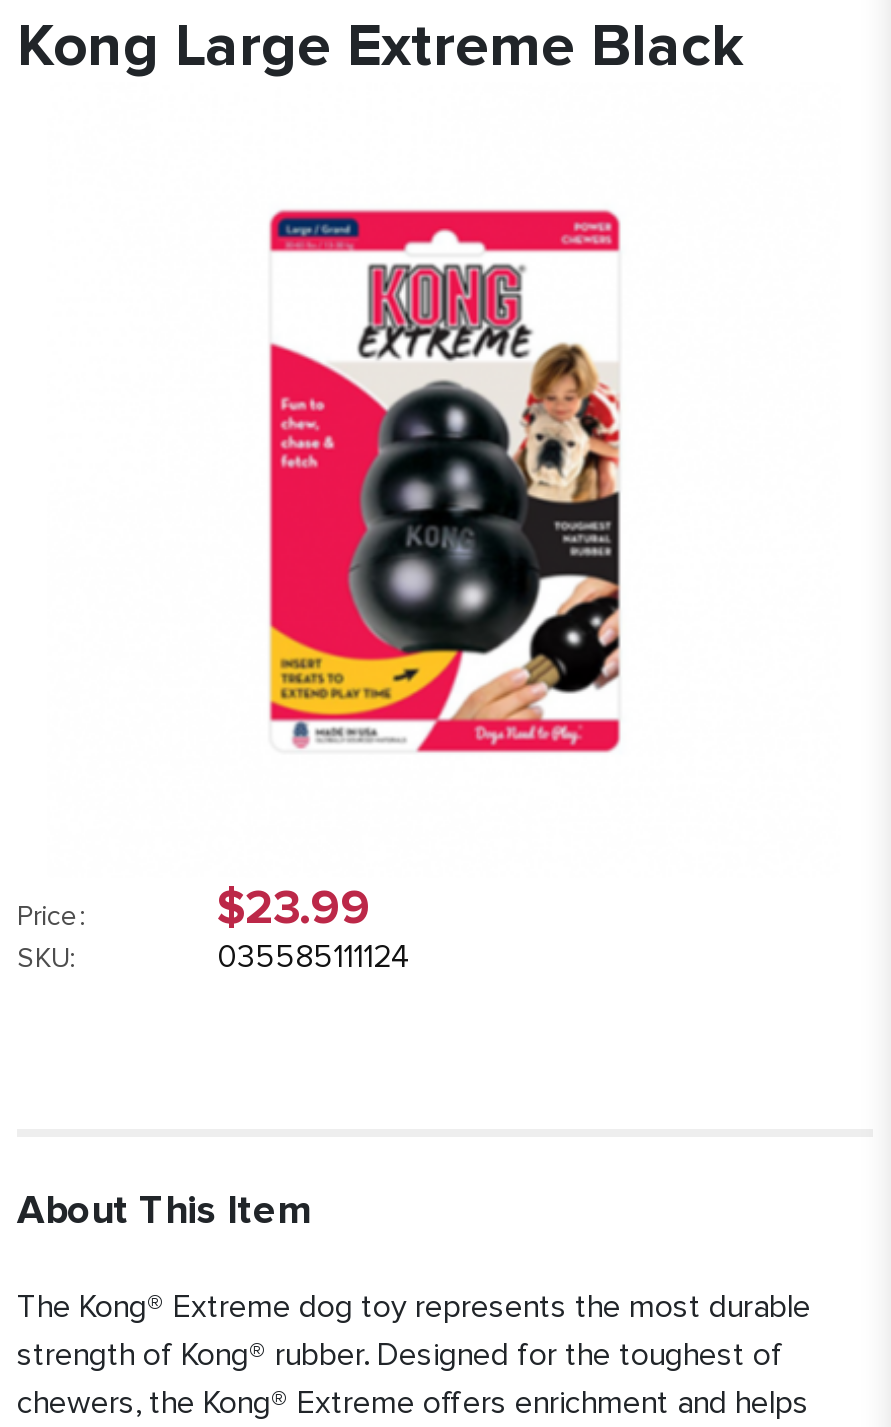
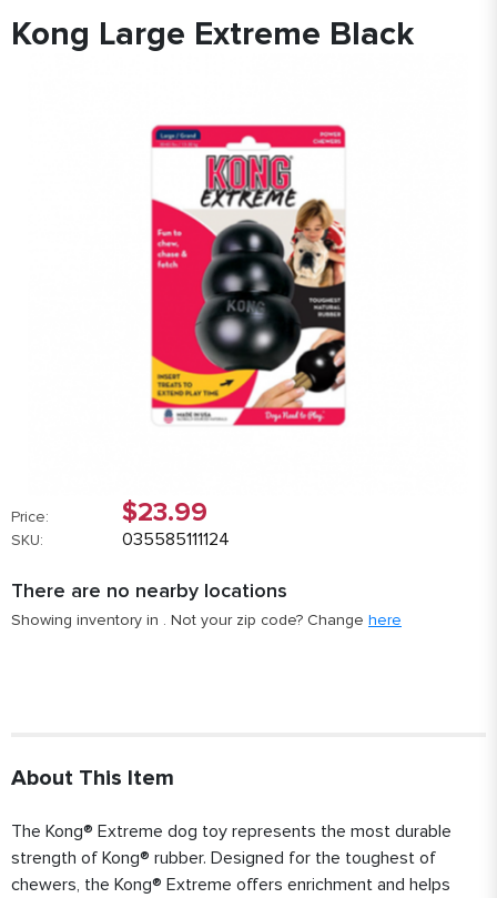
none -> [11,578,402,629] There are no nearby locations | Showing inventory in. Not your zip code? Change here

